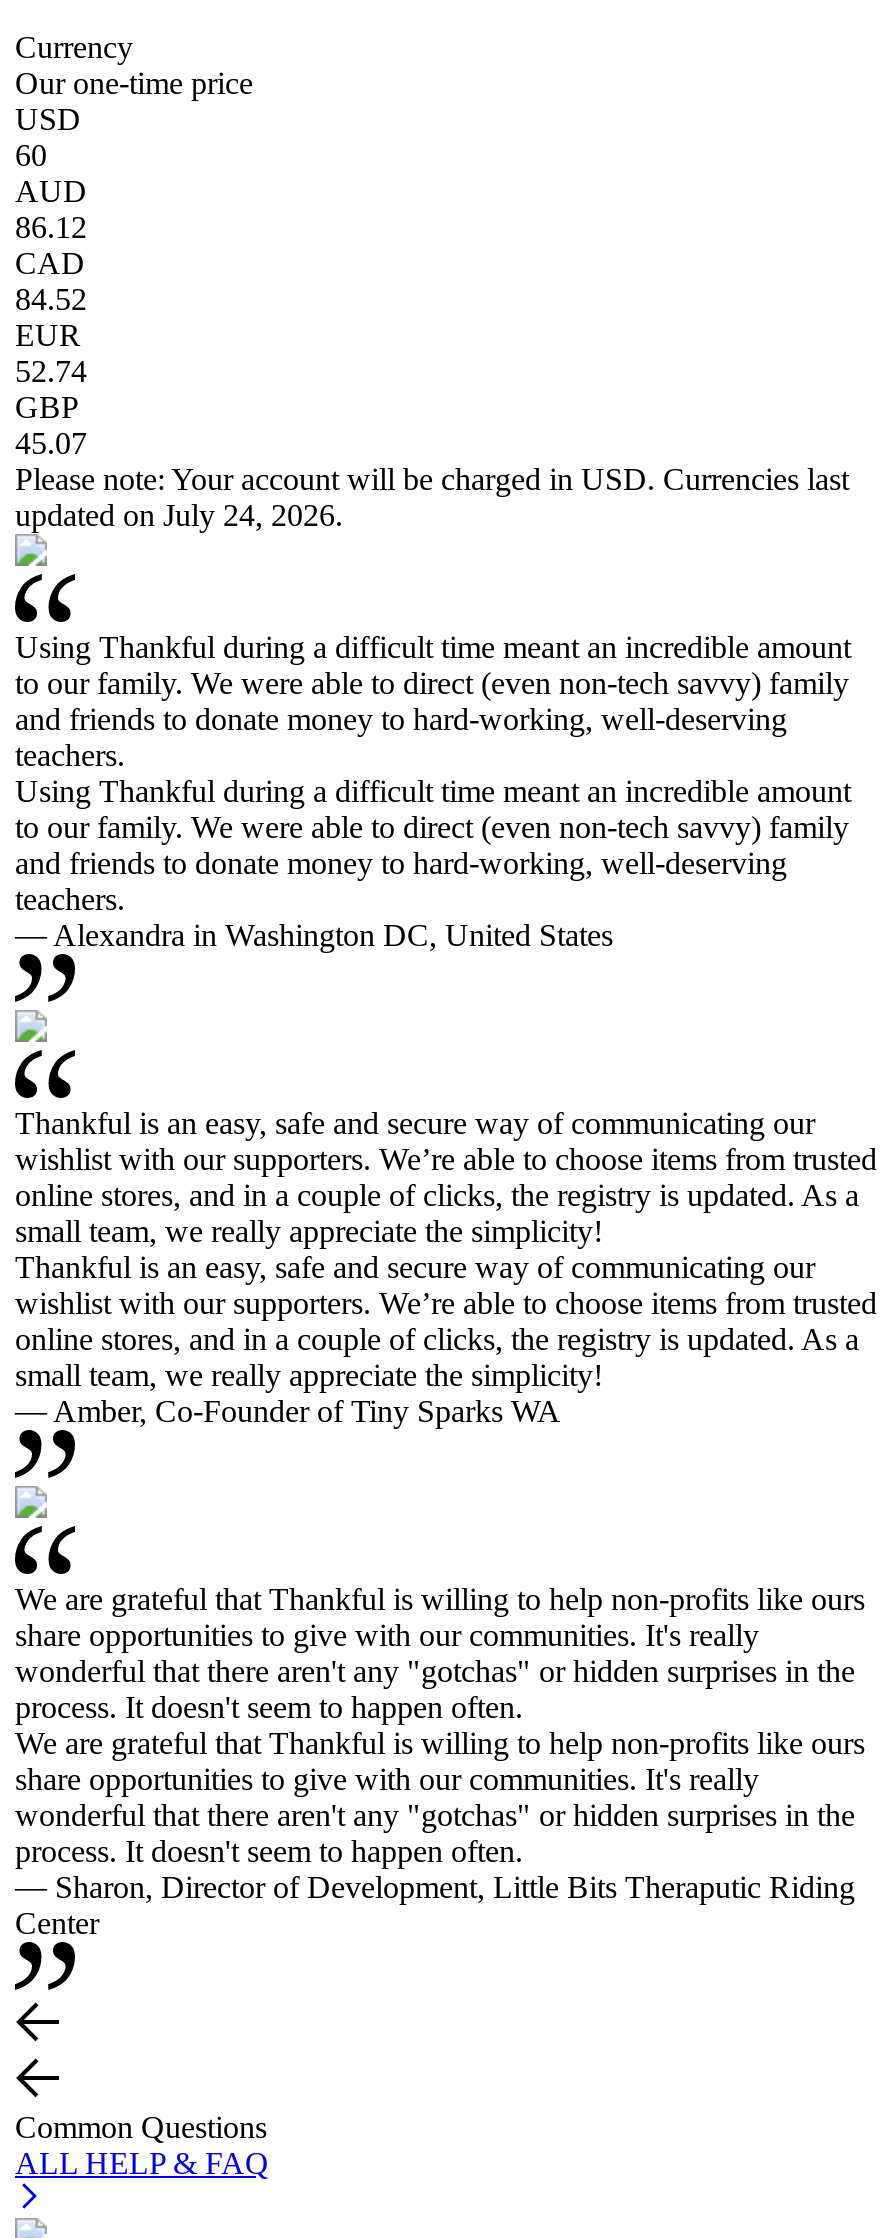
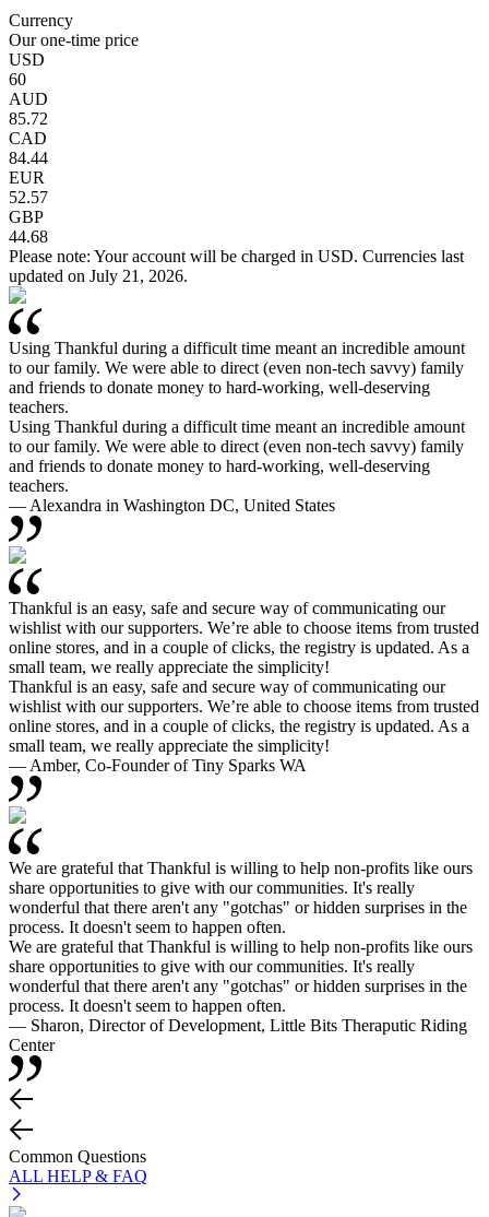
[15,209,87,243] 86.12 -> [9,109,48,127] 85.72
[15,281,87,315] 84.52 -> [9,148,48,167] 84.44
[15,353,87,387] 52.74 -> [9,187,48,206] 52.57
[15,425,87,459] 45.07 -> [9,227,48,245] 44.68
[15,497,343,531] updated on July 24, 2026. -> [9,266,188,285] updated on July 21, 2026.

